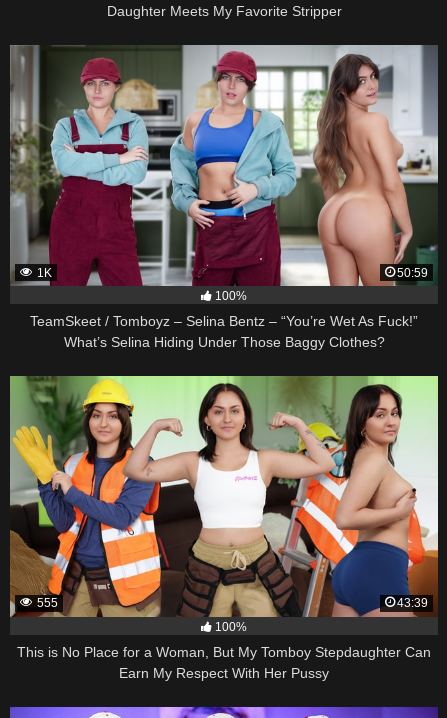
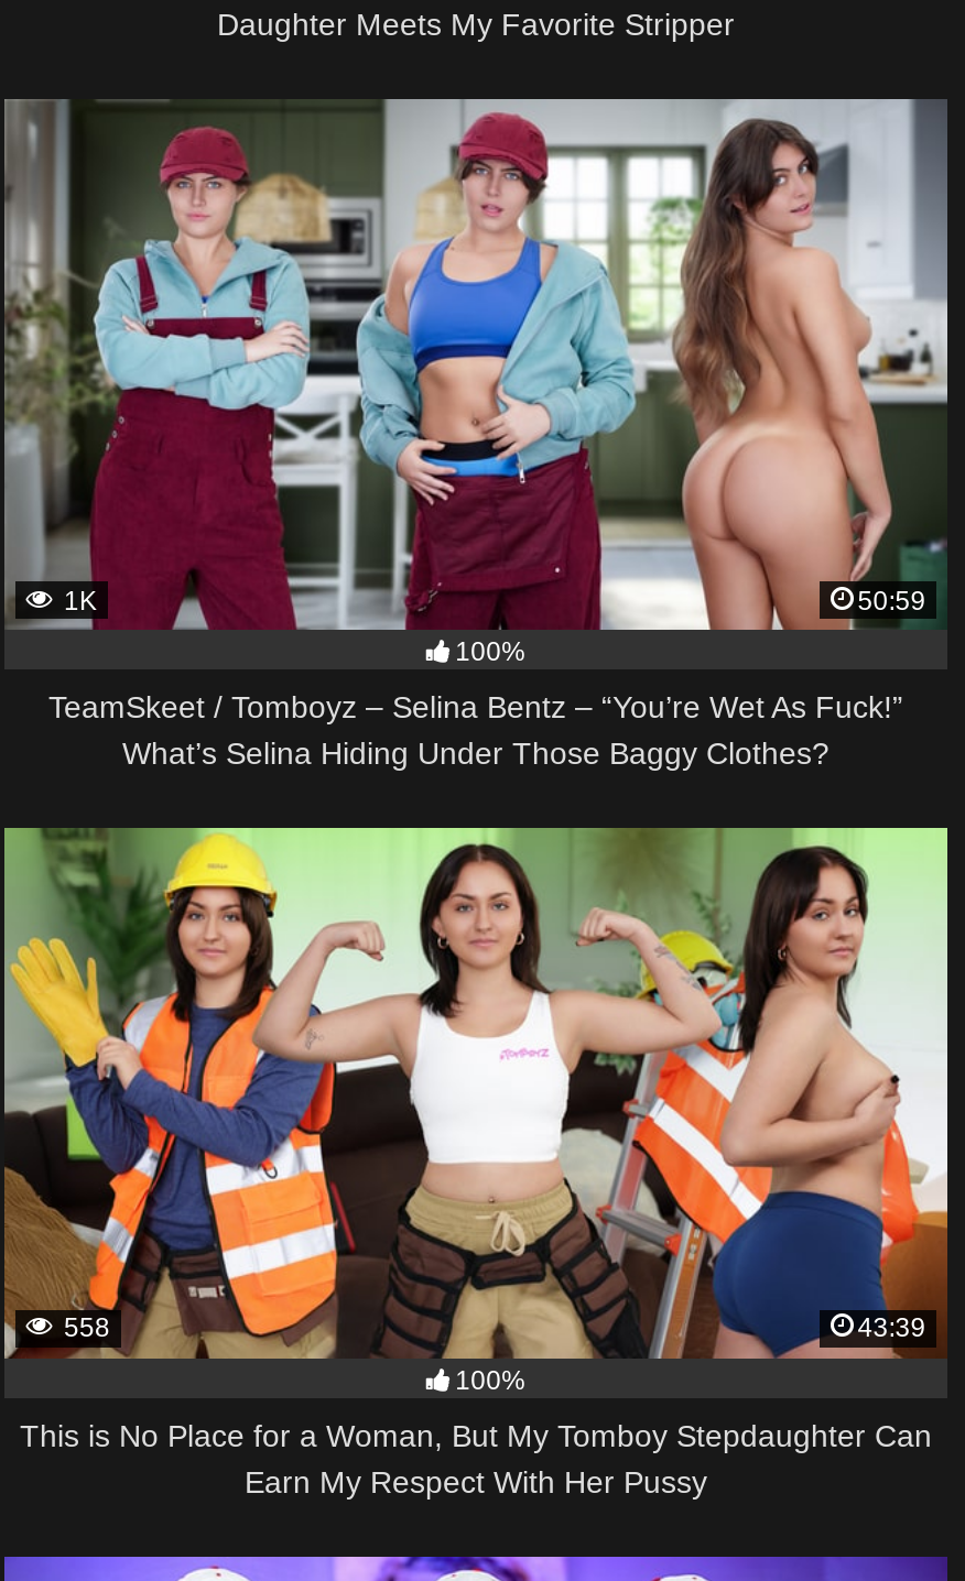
[34,596,58,610] 555 -> [57,1313,110,1344] 558

